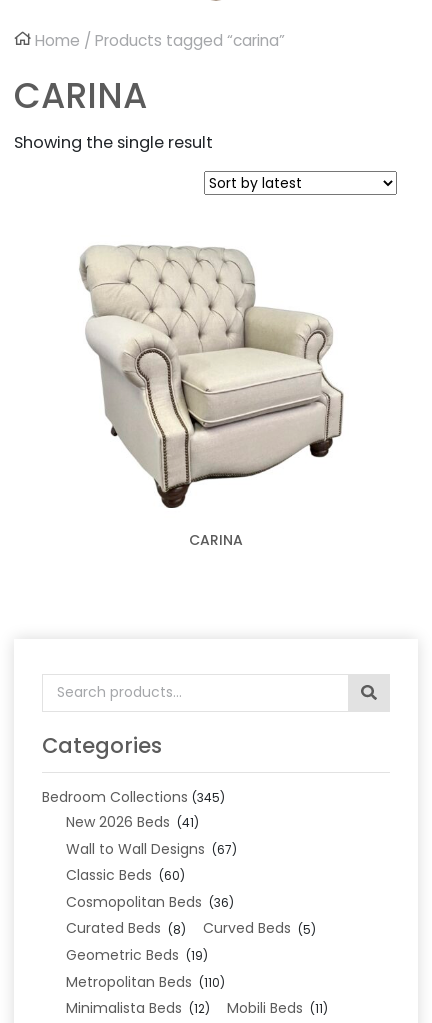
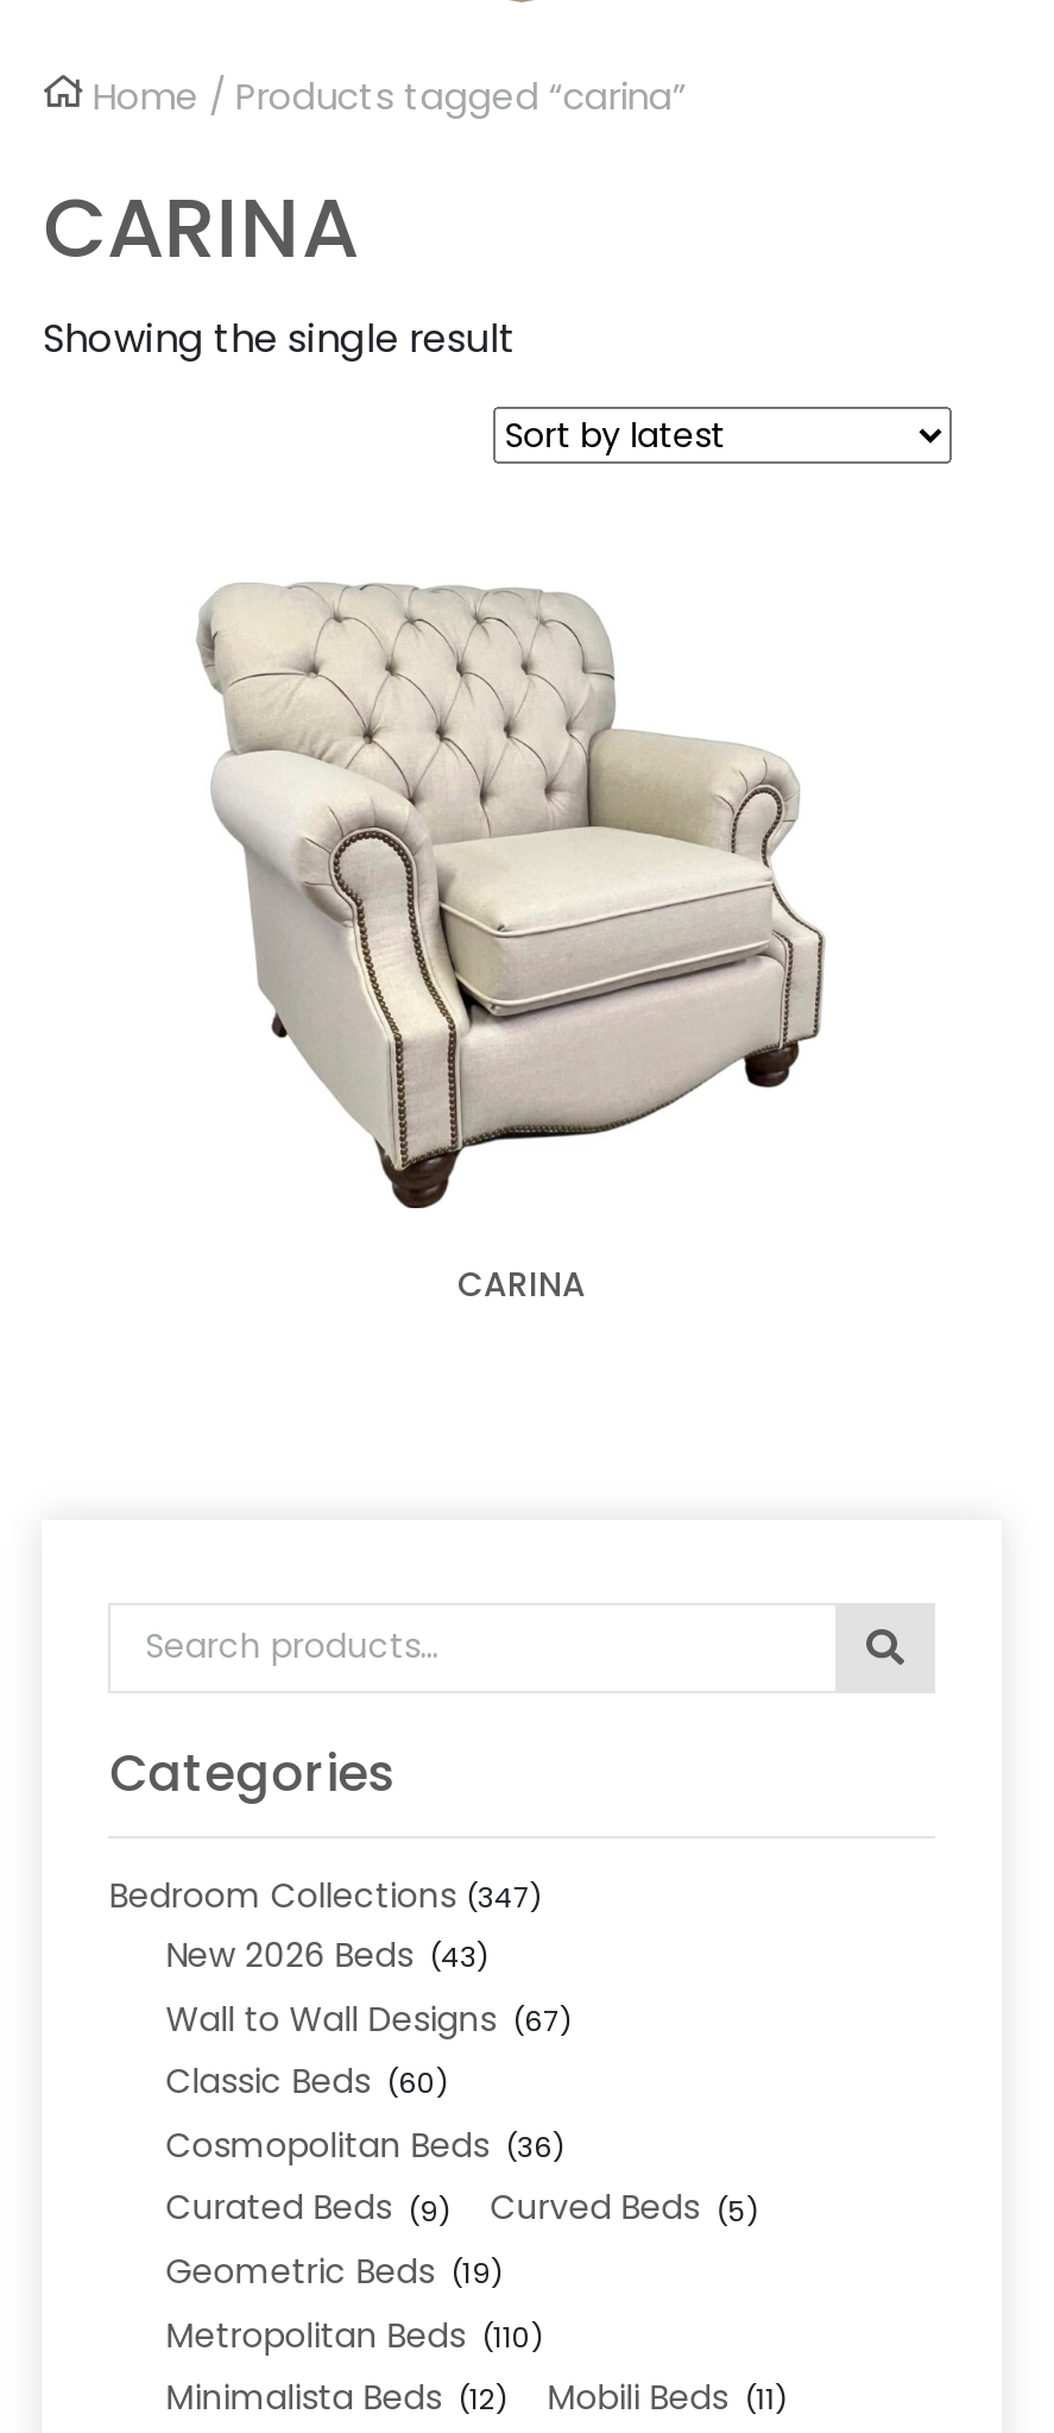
[42,787,225,807] Bedroom Collections (345) -> [109,1872,542,1920] Bedroom Collections (347)
[66,812,199,832] New 2026 Beds (41) -> [166,1931,488,1979] New 2026 Beds (43)
[66,918,316,938] Curated Beds (8) Curved Beds (5) -> [166,2184,758,2232] Curated Beds (9) Curved Beds (5)

